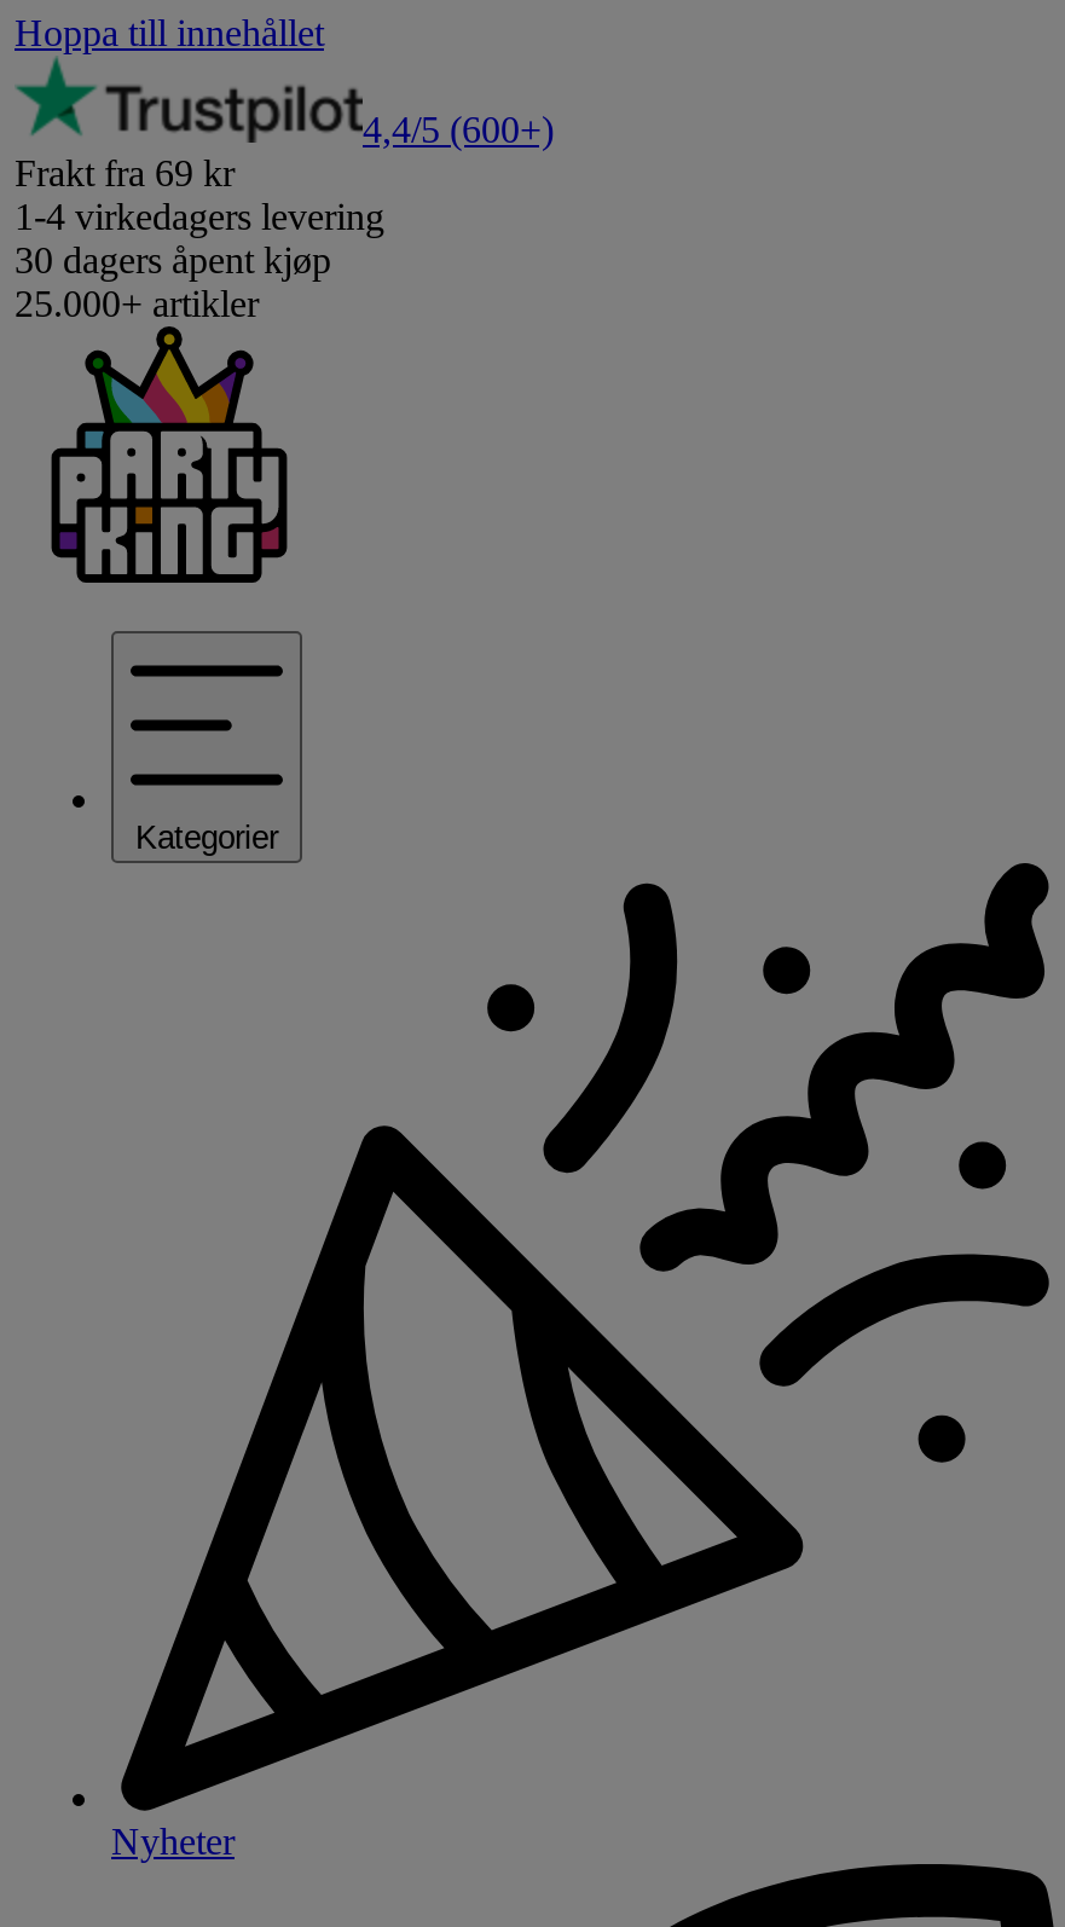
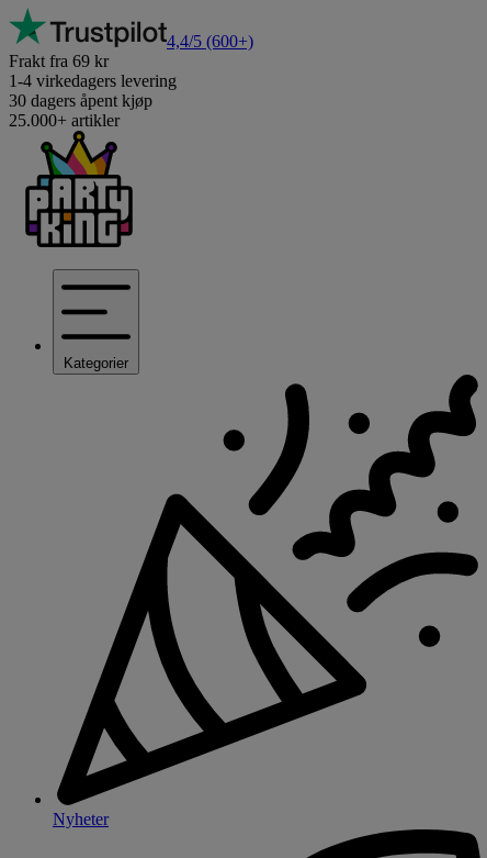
[15,12,324,53] Hoppa till innehållet -> none

